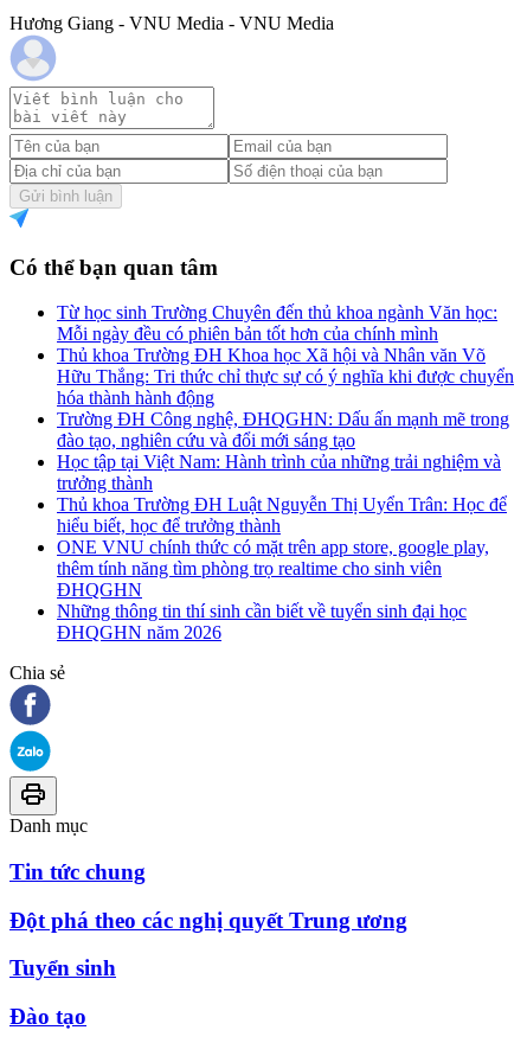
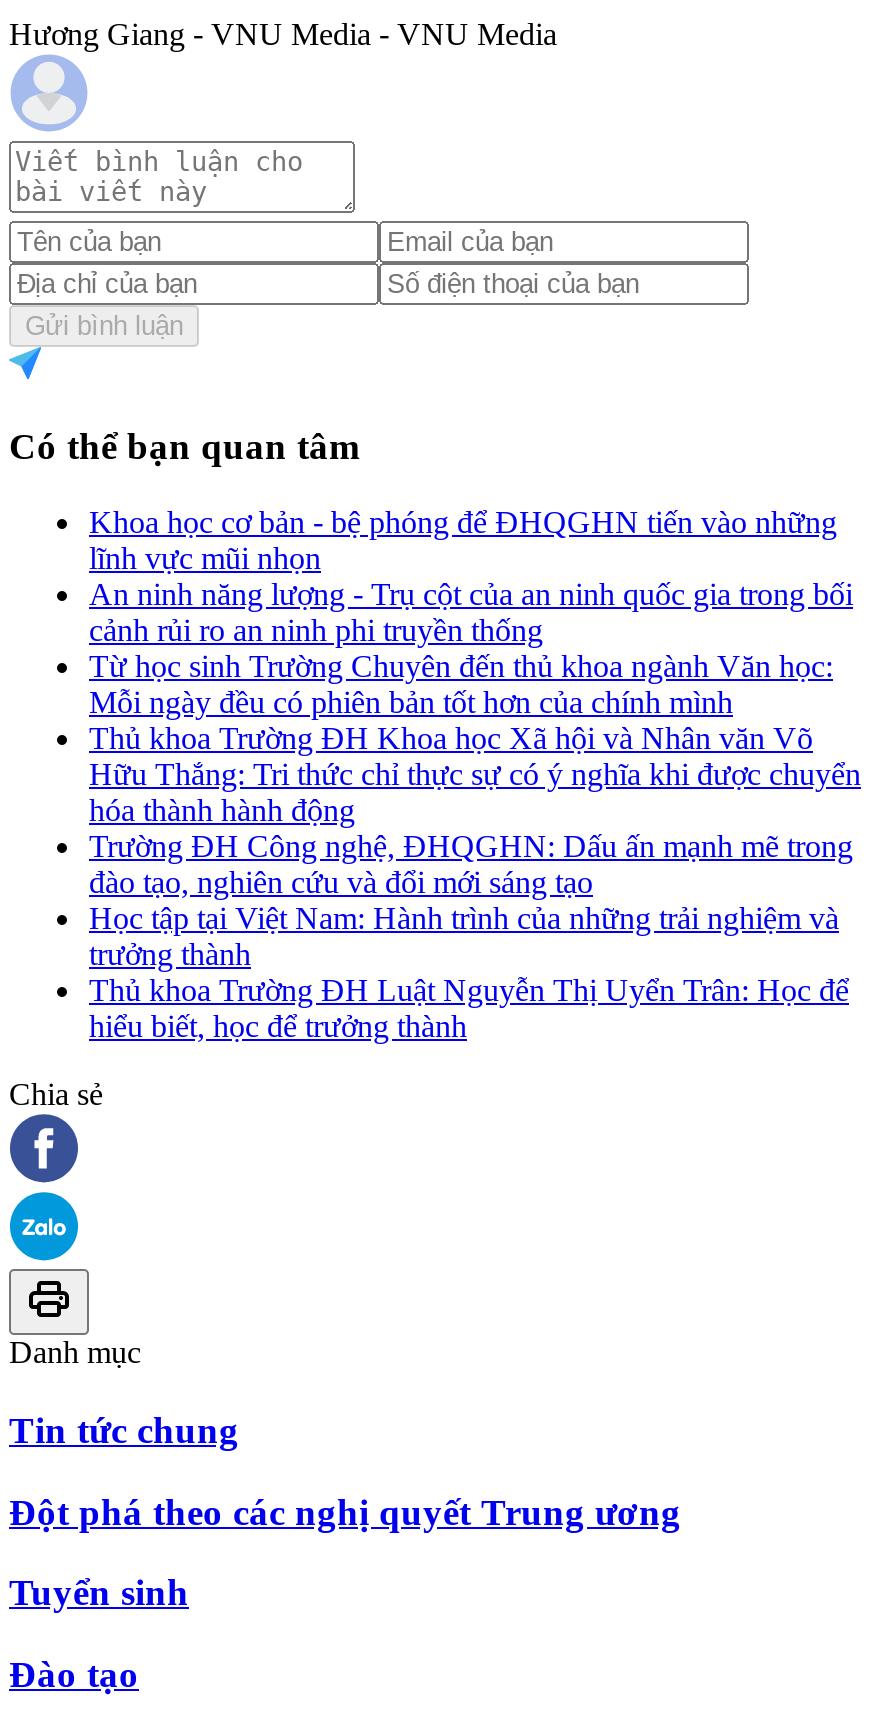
none -> [89,505,853,647] Khoa học cơ bản - bệ phóng để ĐHQGHN tiến vào những | lĩnh vực mũi nhọn | An ninh năng lượng - Trụ cột của an ninh quốc gia trong bối | cảnh rủi ro an ninh phi truyền thống
moved [57,302,514,536] -> [89,649,861,1043]: Từ học sinh Trường Chuyên đến thủ khoa ngành Văn học: | Mỗi ngày đều có phiên bản tốt hơn của chính mình | Thủ khoa Trường ĐH Khoa học Xã hội và Nhân văn Võ | ... | Thủ khoa Trường ĐH Luật Nguyễn Thị Uyển Trân: Học để | hiểu biết, học để trưởng thành
[57,537,489,643] ONE VNU chính thức có mặt trên app store, google play, | thêm tính năng tìm phòng trọ realtime cho sinh viên | ĐHQGHN | Những thông tin thí sinh cần biết về tuyển sinh đại học | ĐHQGHN năm 2026 -> none

